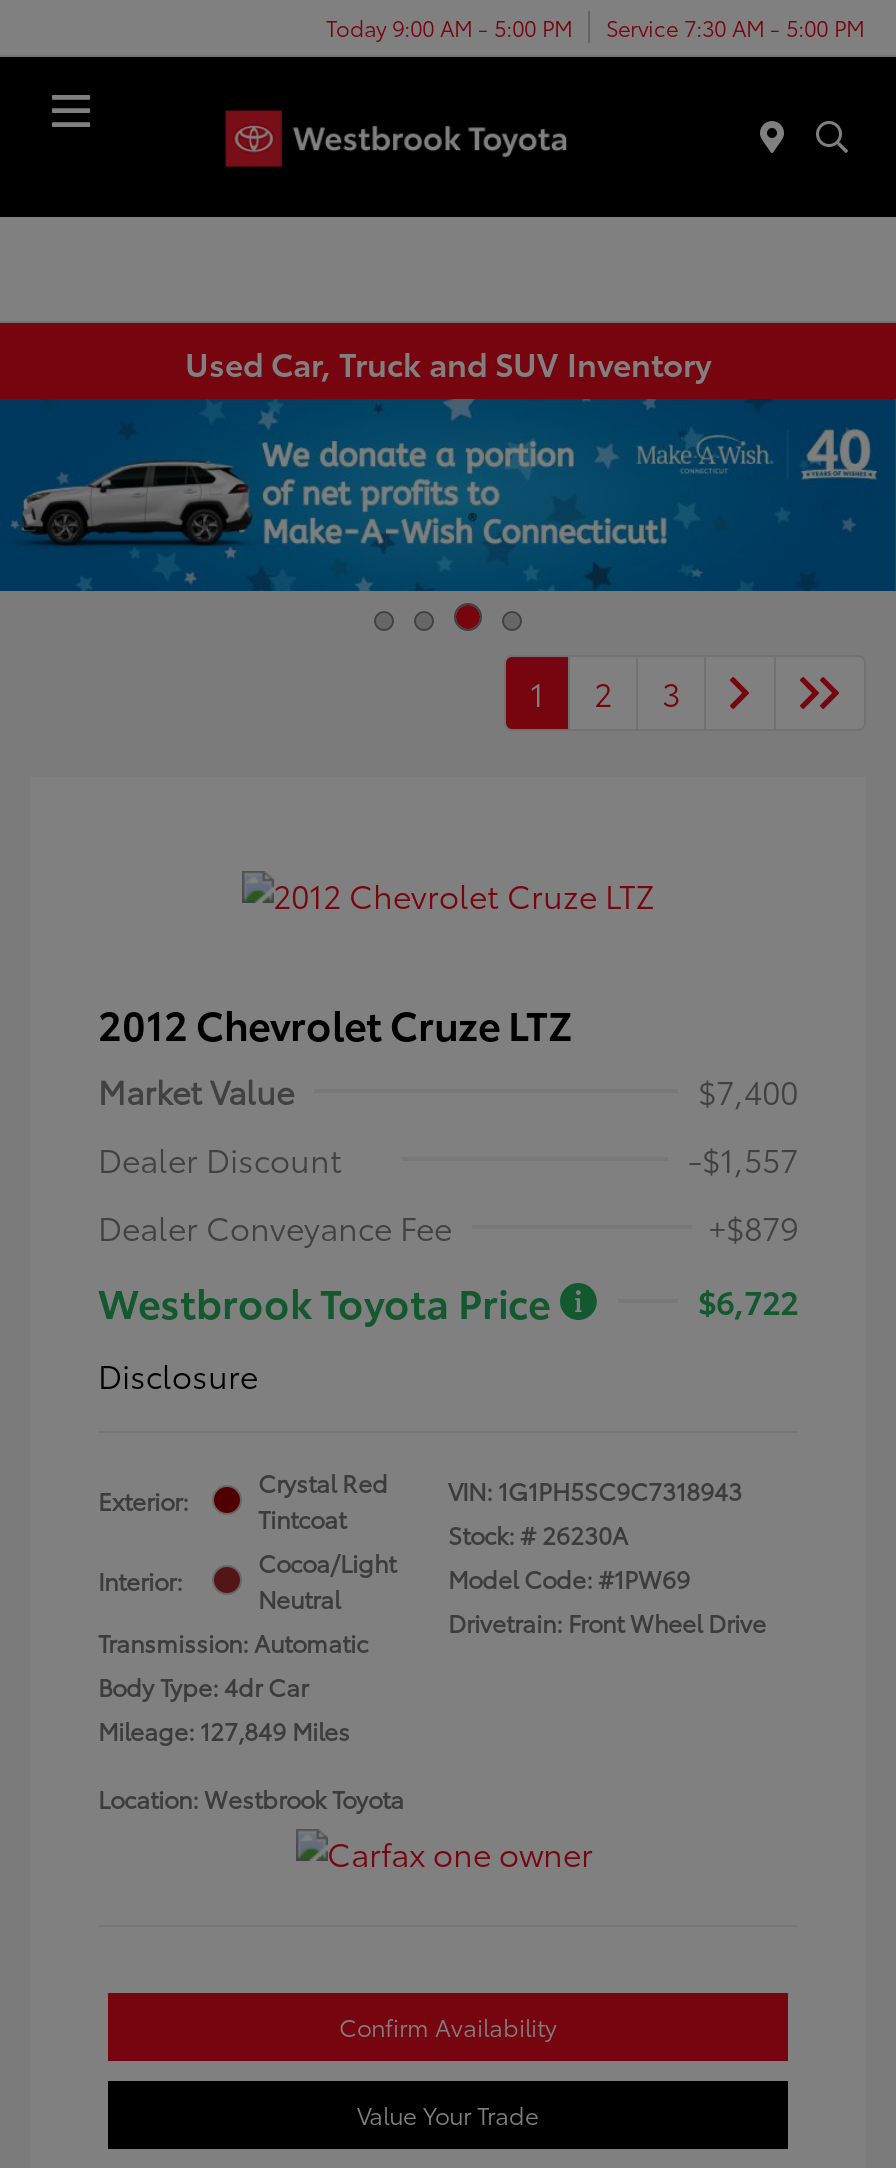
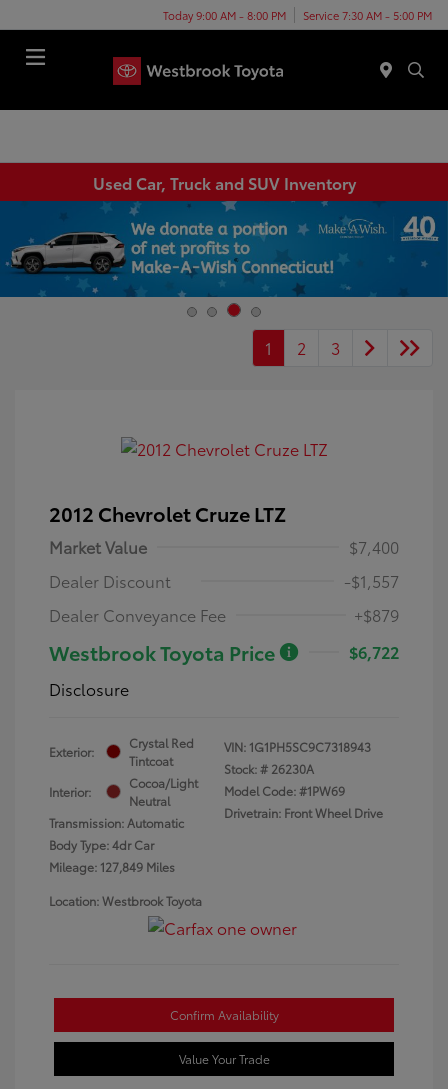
[326,10,864,42] Today 9:00 AM - 5:00 PM Service 7:30 AM - 5:00 PM -> [163,6,432,22] Today 9:00 AM - 8:00 PM Service 7:30 AM - 5:00 PM

